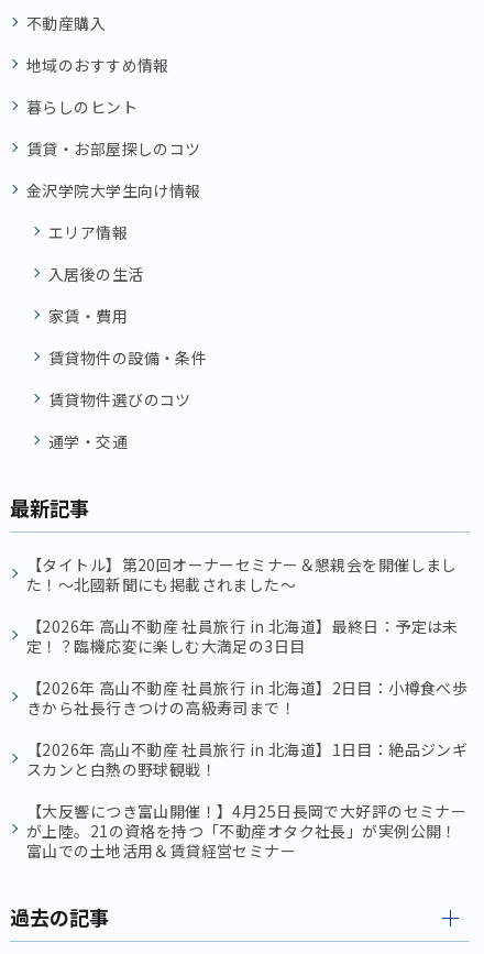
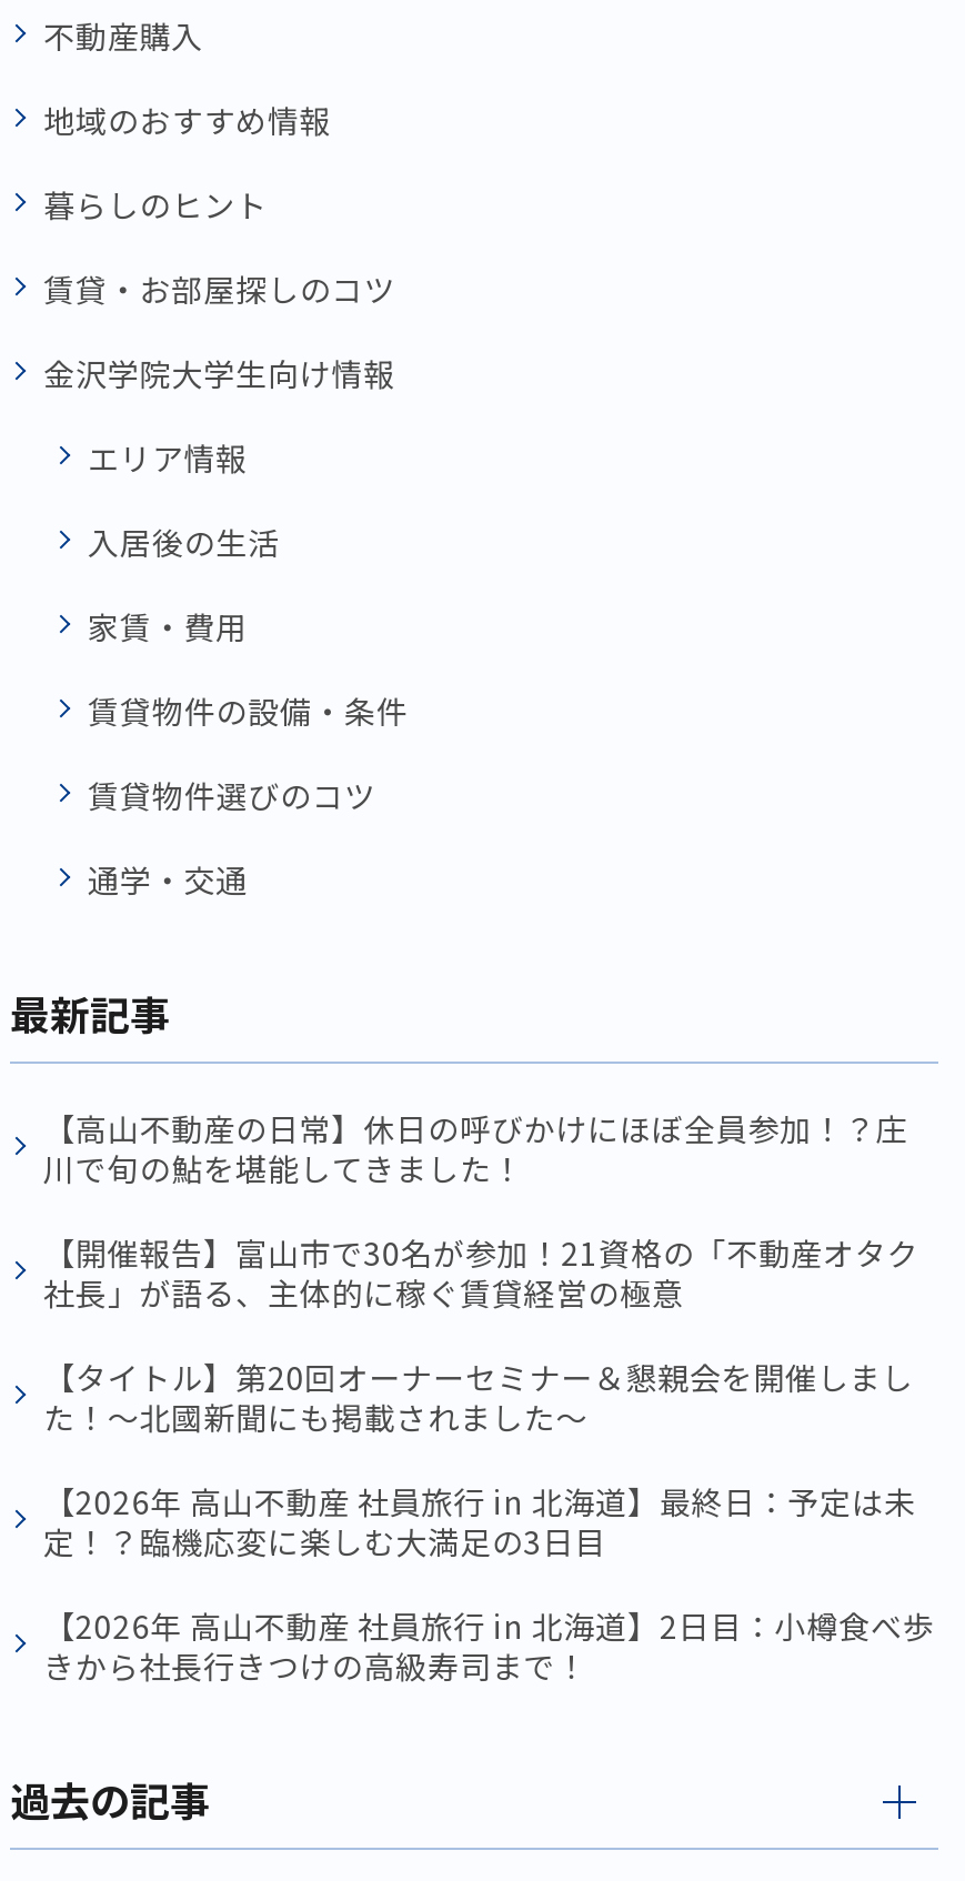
none -> [43,1106,919,1315] 【高山不動産の日常】休日の呼びかけにほぼ全員参加！？庄 | 川で旬の鮎を堪能してきました！ | 【開催報告】富山市で30名が参加！21資格の「不動産オタク | 社長」が語る、主体的に稼ぐ賃貸経営の極意
moved [26,553,468,719] -> [43,1355,935,1688]: 【タイトル】第20回オーナーセミナー＆懇親会を開催しまし | た！〜北國新聞にも掲載されました〜 | 【2026年 高山不動産 社員旅行 in 北海道】最終日：予定は未 | 定！？臨機応変に楽しむ大満足の3日目 | 【2026年 高山不動産 社員旅行 in 北海道】2日目：小樽食べ歩 | きから社長行きつけの高級寿司まで！
[26,738,468,862] 【2026年 高山不動産 社員旅行 in 北海道】1日目：絶品ジンギ | スカンと白熱の野球観戦！ | 【大反響につき富山開催！】4月25日長岡で大好評のセミナー | が上陸。21の資格を持つ「不動産オタク社長」が実例公開！ | 富山での土地活用＆賃貸経営セミナー -> none

